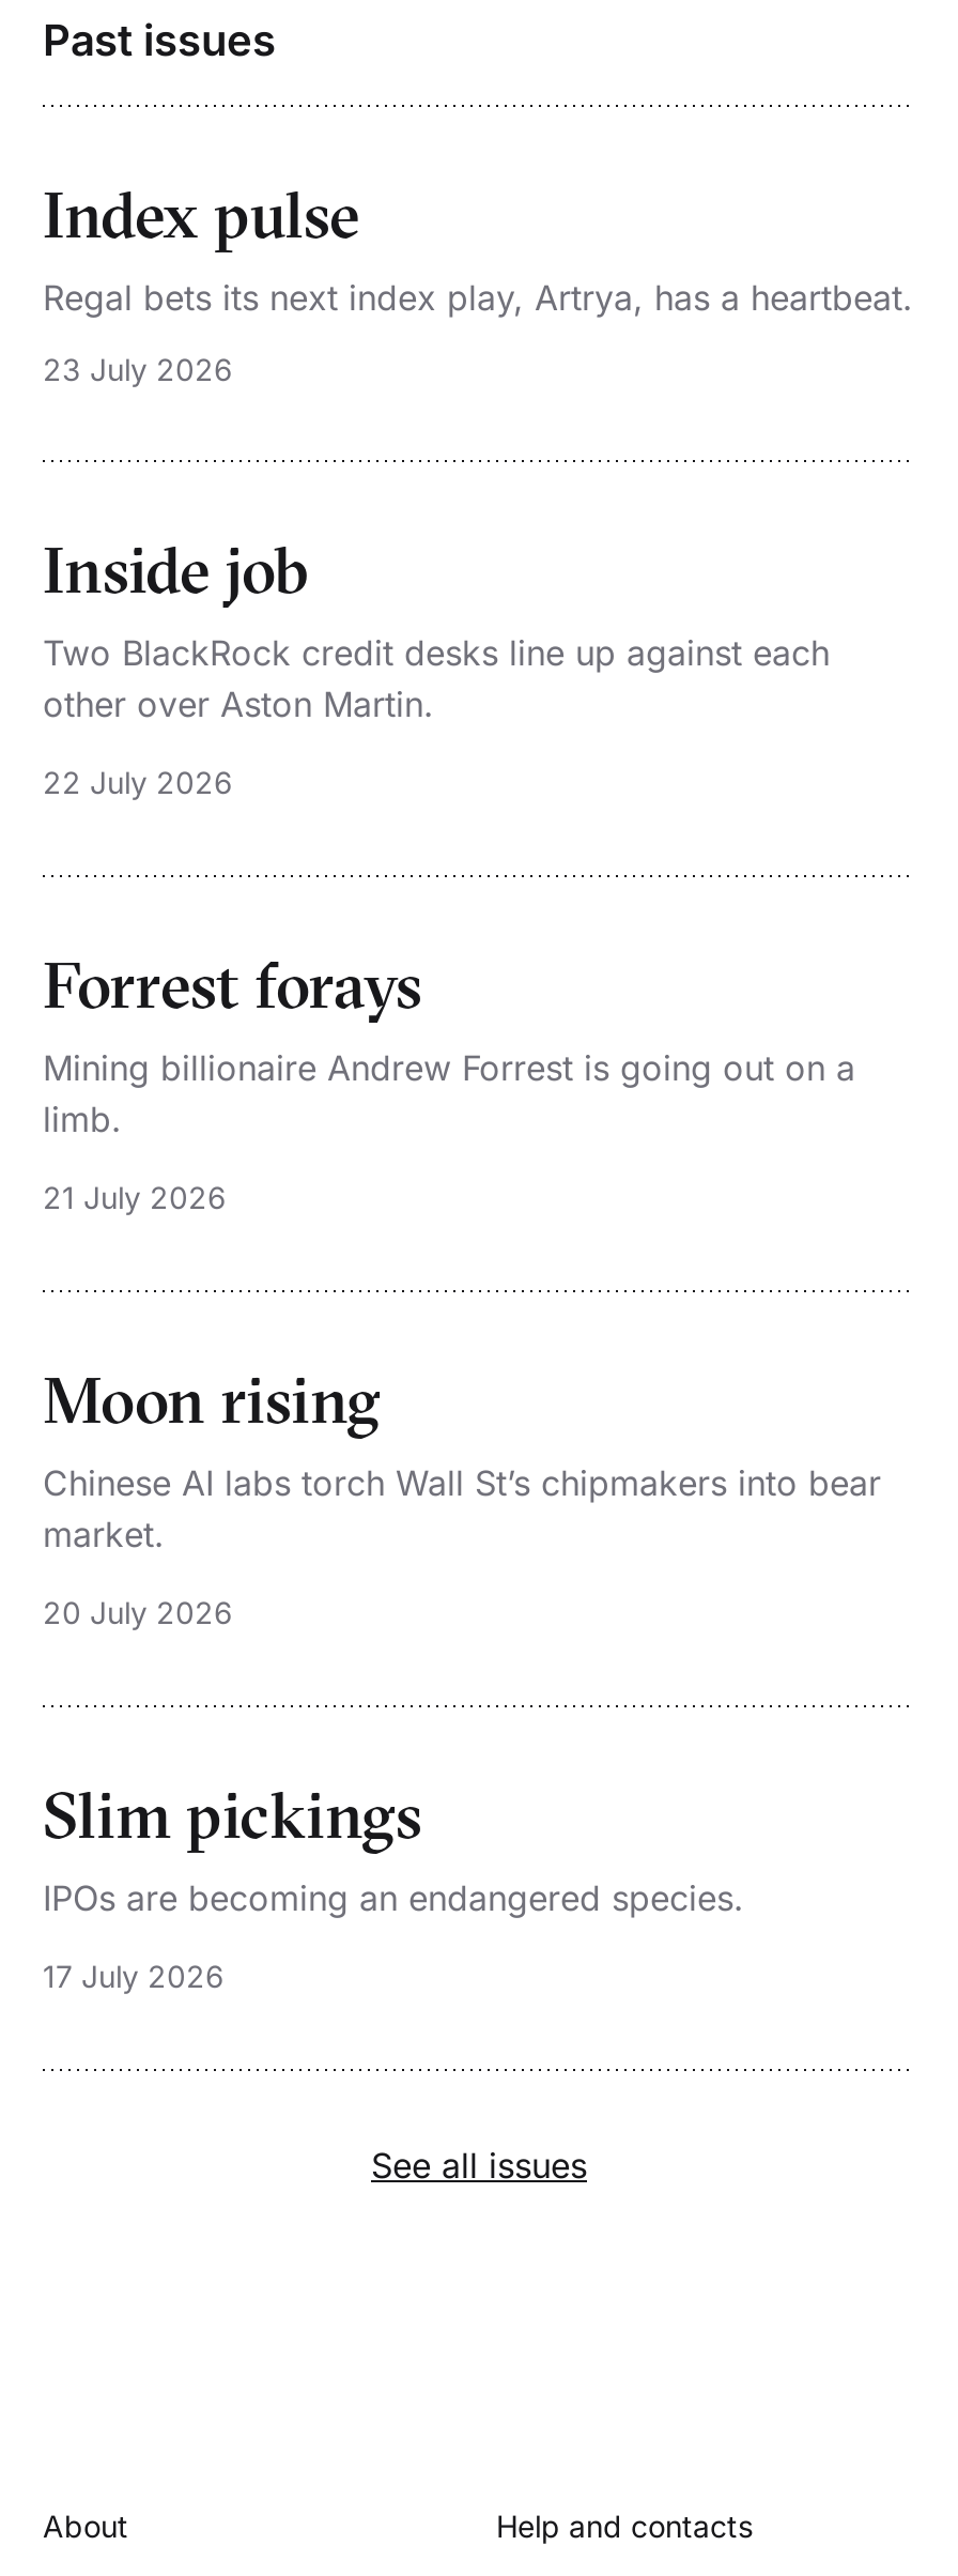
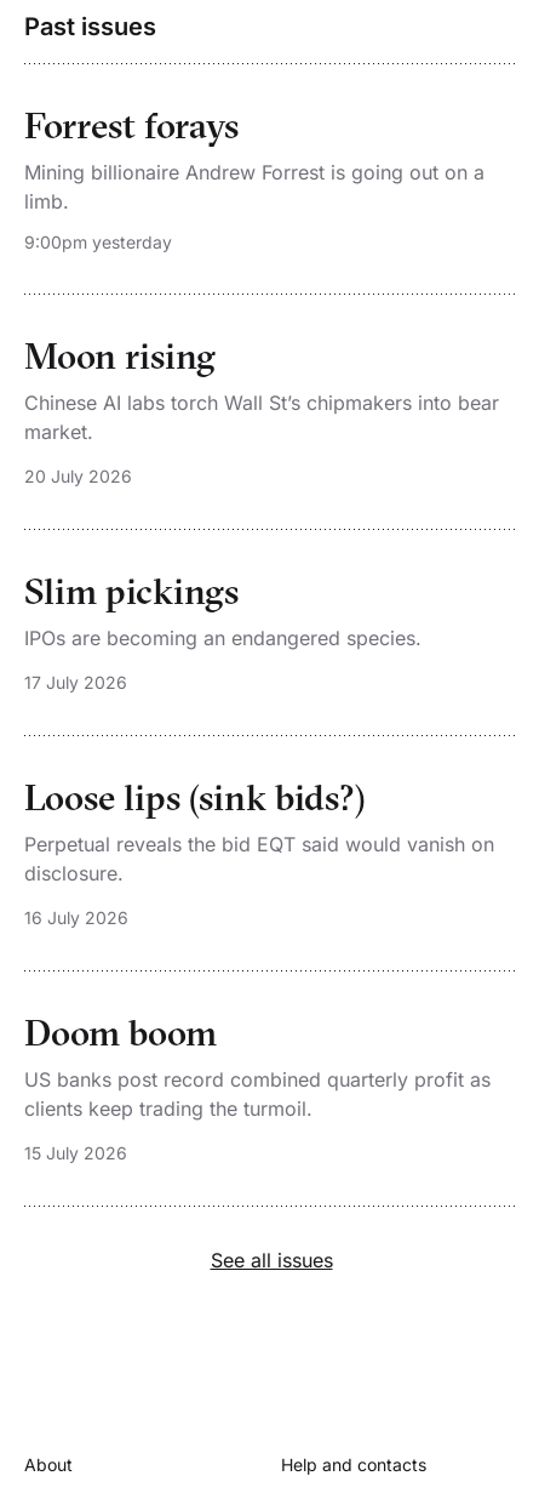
[43,176,913,801] Index pulse | Regal bets its next index play, Artrya, has a heartbeat. | 23 July 2026 | Inside job | Two BlackRock credit desks line up against each | other over Aston Martin. | 22 July 2026 -> none
moved [43,946,855,1141] -> [24,103,484,214]: Forrest forays | Mining billionaire Andrew Forrest is going out on a | limb.
[43,1180,227,1216] 21 July 2026 -> [24,232,172,253] 9:00pm yesterday
moved [43,1361,881,1995] -> [24,334,499,693]: Moon rising | Chinese AI labs torch Wall St’s chipmakers into bear | market. | 20 July 2026 | Slim pickings | IPOs are becoming an endangered species. | 17 July 2026
none -> [24,775,494,1163] Loose lips (sink bids?) | Perpetual reveals the bid EQT said would vanish on | disclosure. | 16 July 2026 | Doom boom | US banks post record combined quarterly profit as | clients keep trading the turmoil. | 15 July 2026

